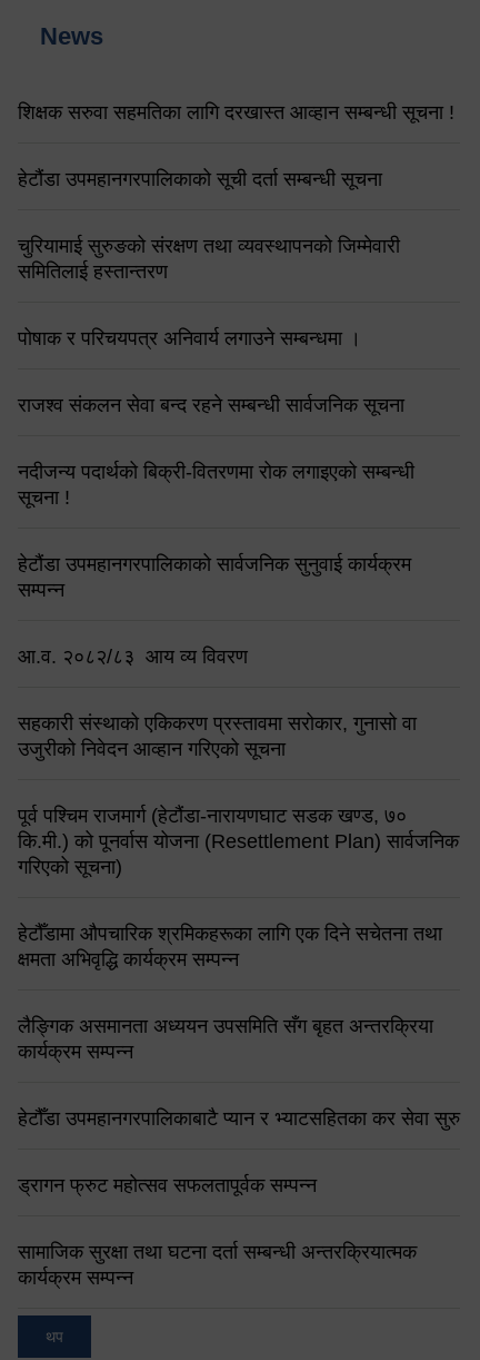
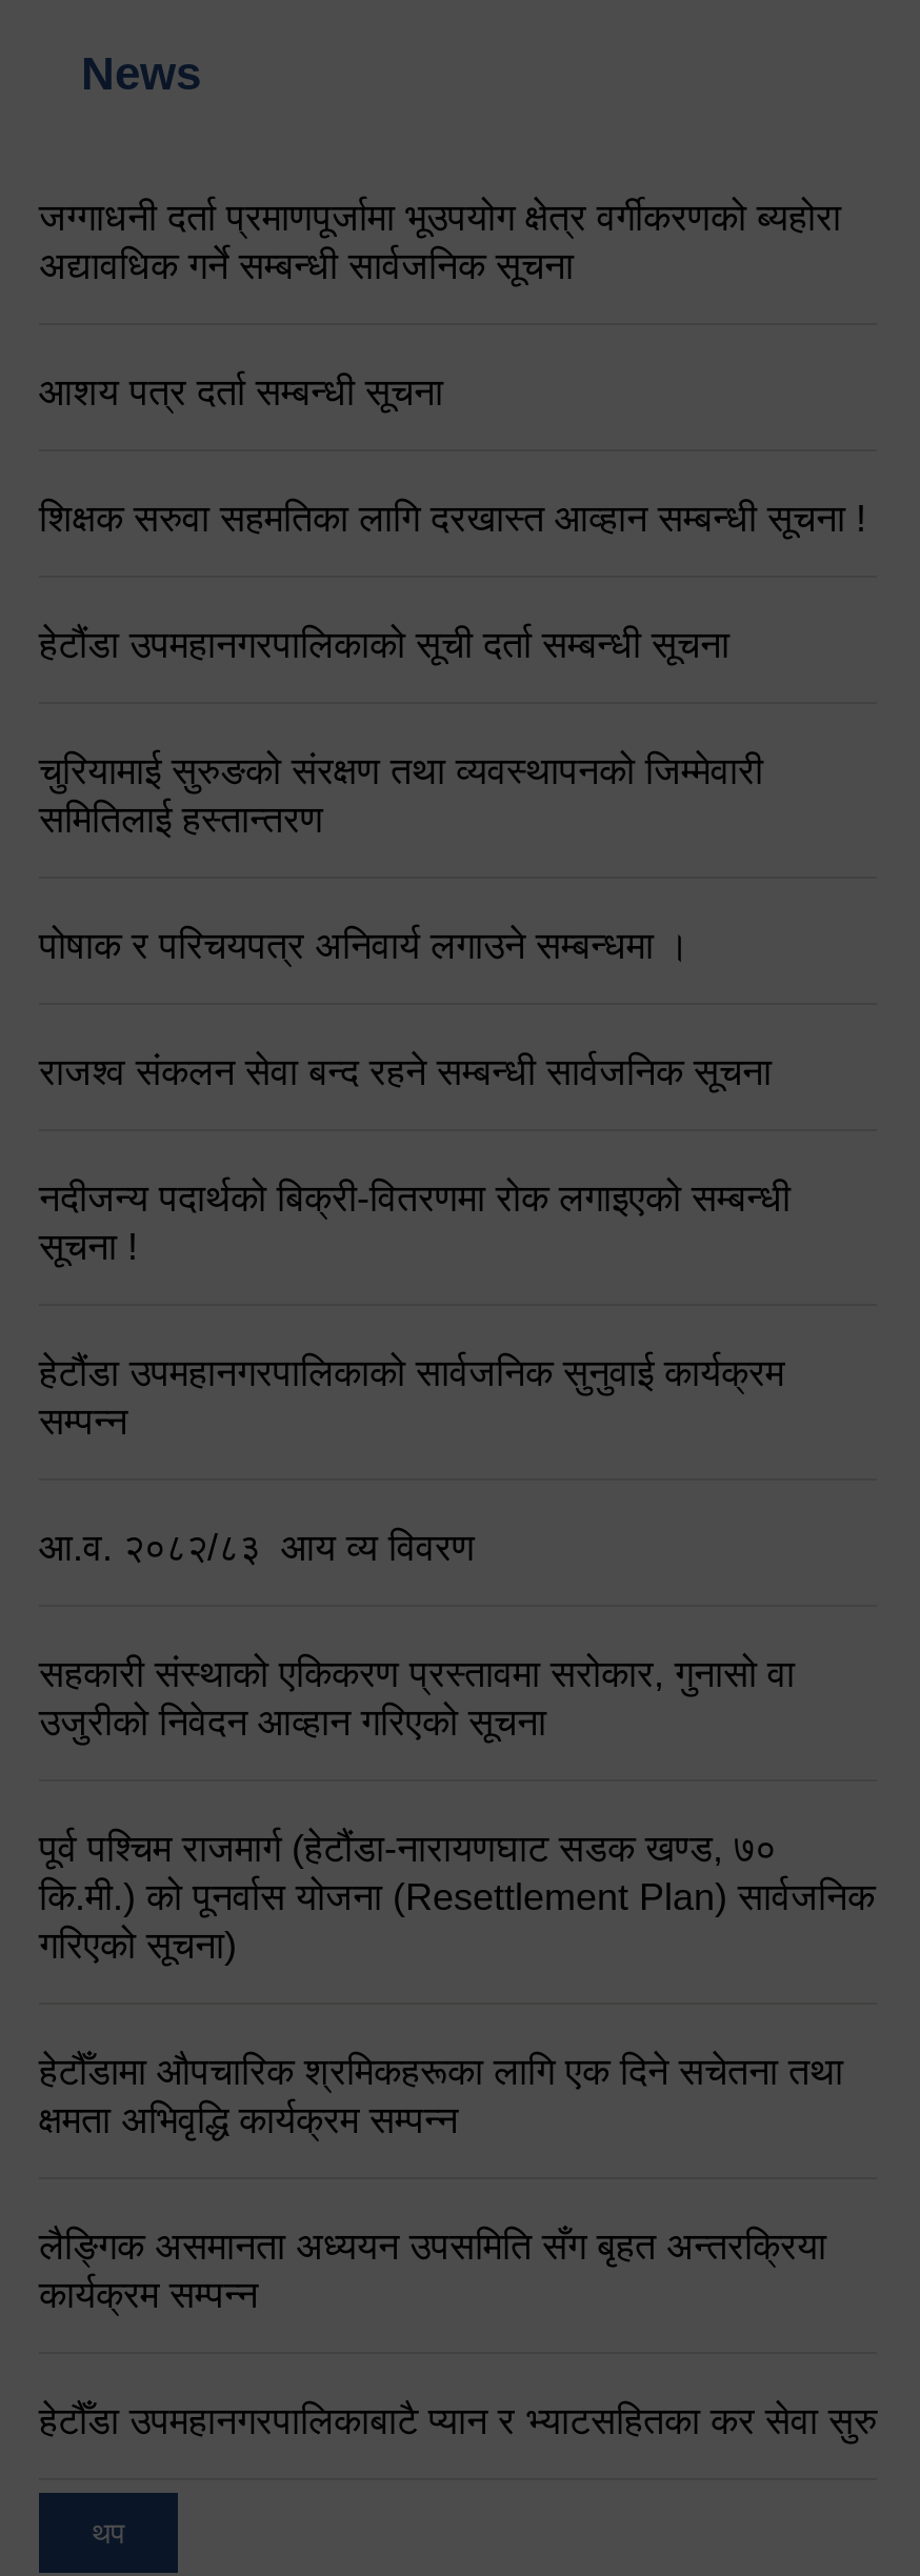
none -> [39,196,841,412] जग्गाधनी दर्ता प्रमाणपूर्जामा भूउपयोग क्षेत्र वर्गीकरणको ब्यहोरा | अद्यावधिक गर्ने सम्बन्धी सार्वजनिक सूचना | आशय पत्र दर्ता सम्बन्धी सूचना
moved [18,101,460,1129] -> [39,497,877,2441]: शिक्षक सरुवा सहमतिका लागि दरखास्त आव्हान सम्बन्धी सूचना ! | हेटौंडा उपमहानगरपालिकाको सूची दर्ता सम्बन्धी सूचना | चुरियामाई सुरुङको संरक्षण तथा व्यवस्थापनको जिम्मेवारी | ... | कार्यक्रम सम्पन्न | हेटौँडा उपमहानगरपालिकाबाटै प्यान र भ्याटसहितका कर सेवा सुरु
[18,1174,417,1288] ड्रागन फ्रुट महोत्सव सफलतापूर्वक सम्पन्न | सामाजिक सुरक्षा तथा घटना दर्ता सम्बन्धी अन्तरक्रियात्मक | कार्यक्रम सम्पन्न -> none

